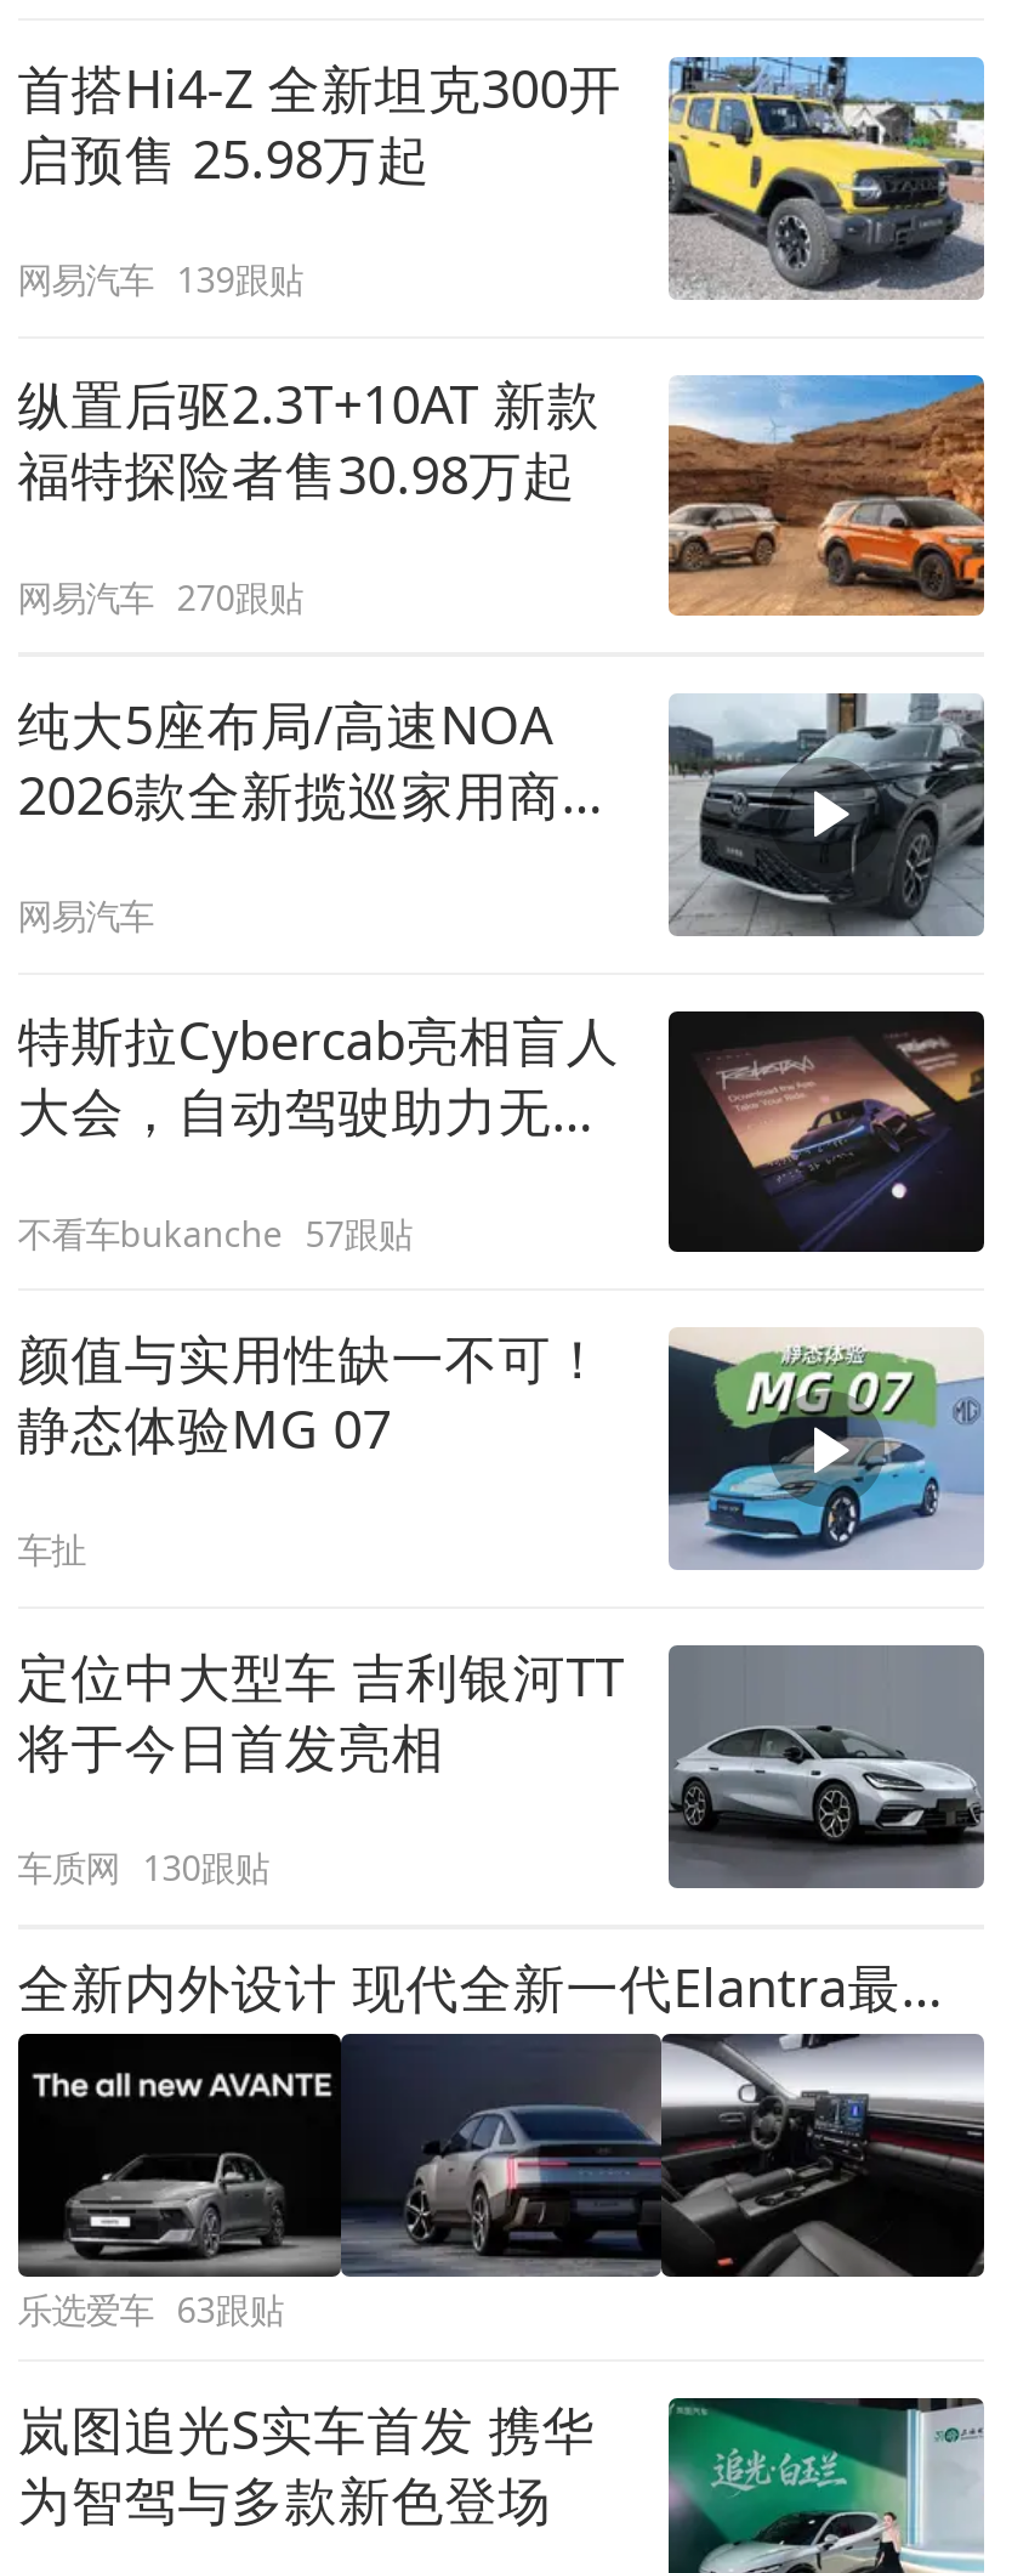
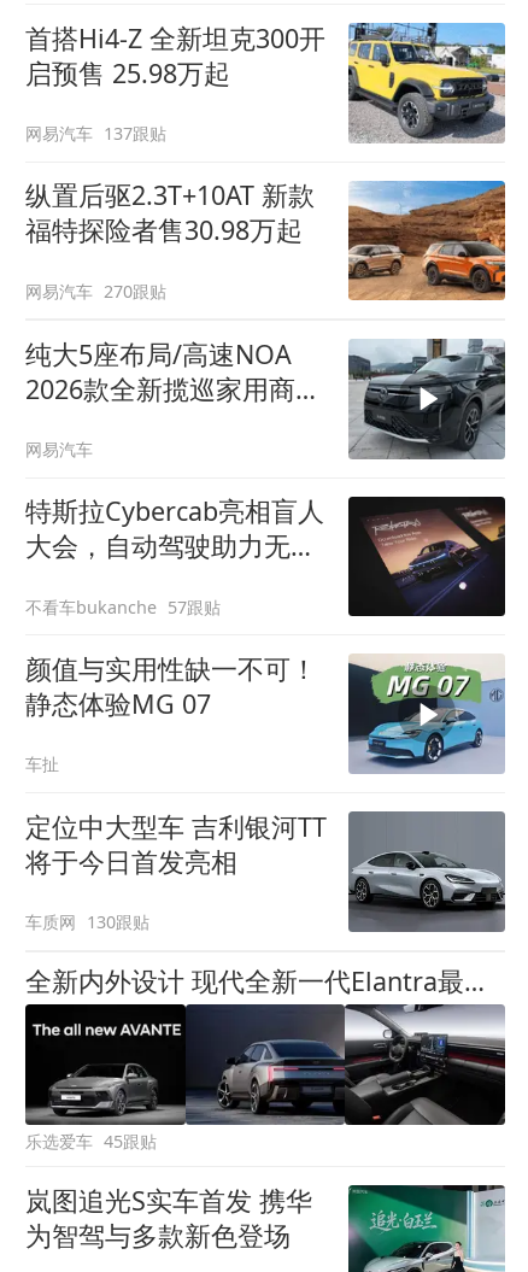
[17,256,303,302] 网易汽车 139跟贴 -> [25,122,167,145] 网易汽车 137跟贴
[17,2288,283,2334] 乐选爱车 63跟贴 -> [25,1130,157,1153] 乐选爱车 45跟贴

